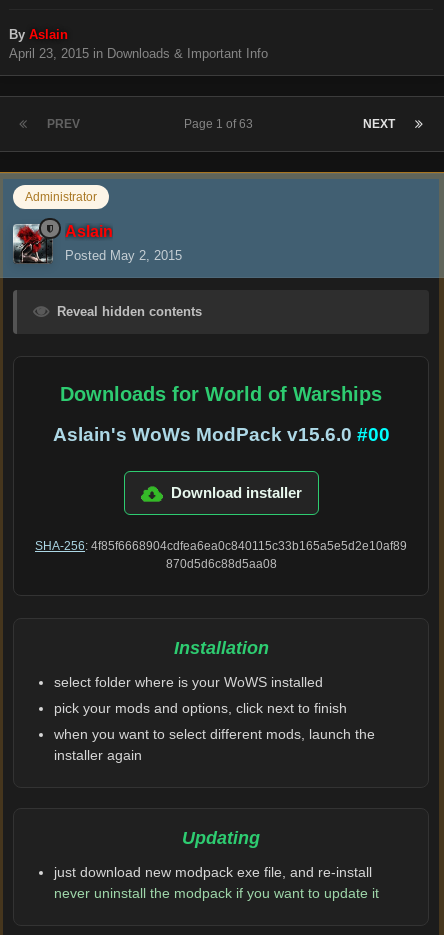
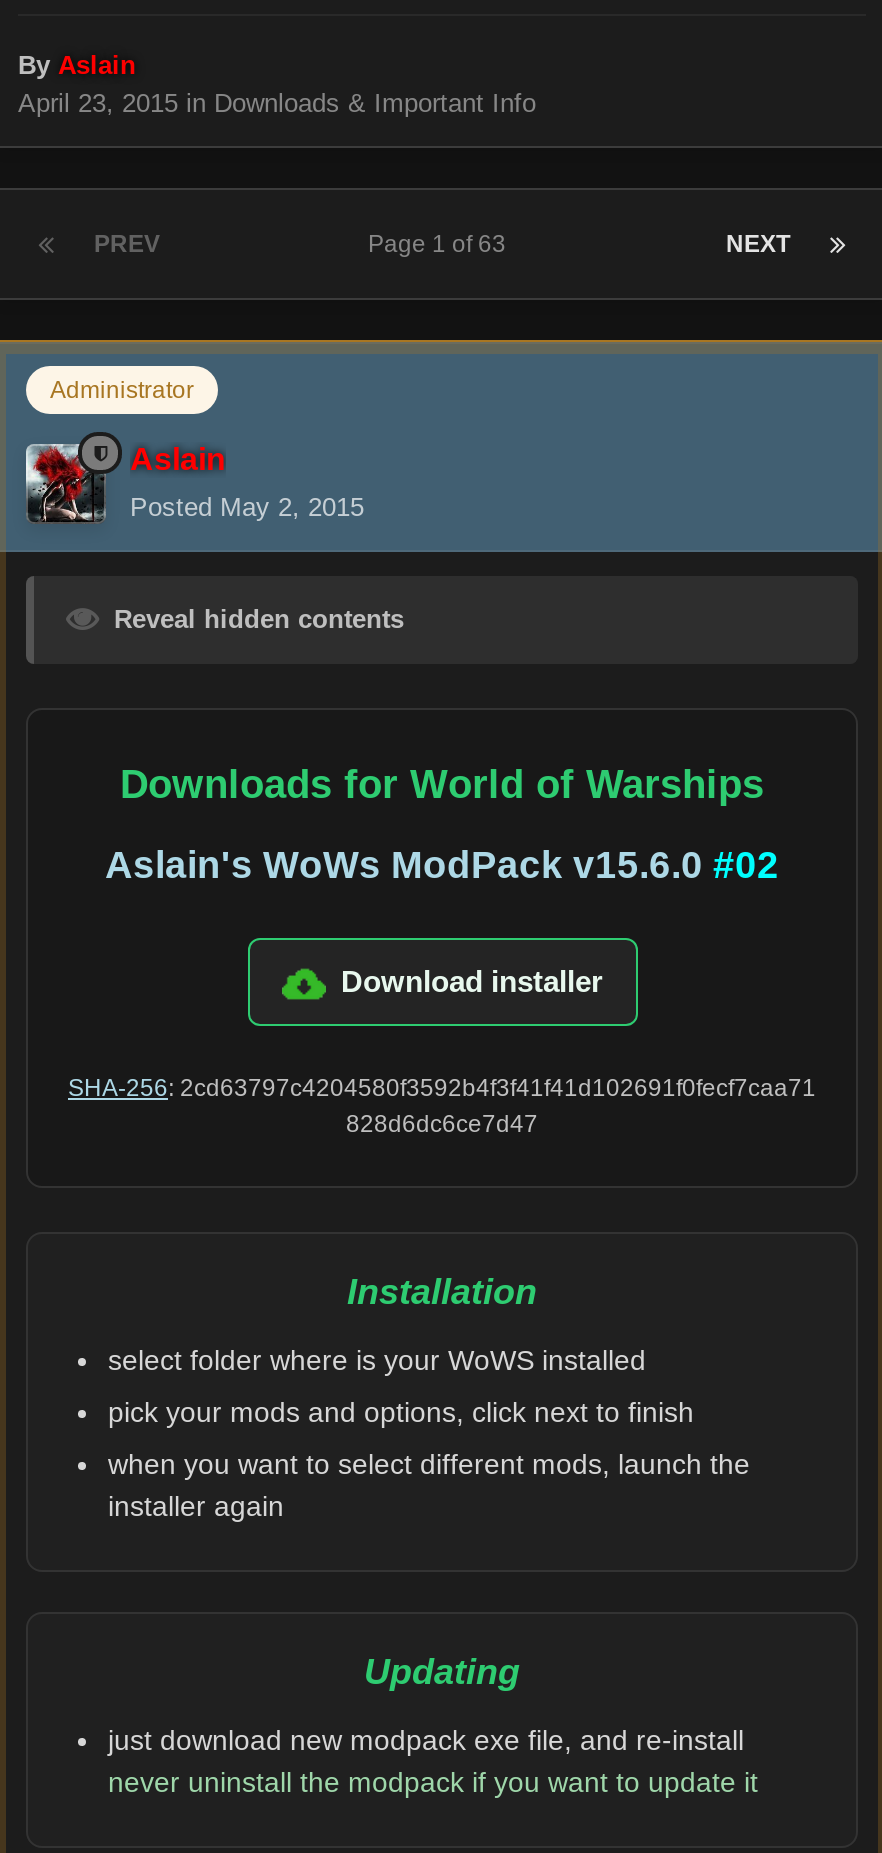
[52,424,389,445] Aslain's WoWs ModPack v15.6.0 #00 -> [105,843,779,885] Aslain's WoWs ModPack v15.6.0 #02
[35,539,407,571] SHA-256: 4f85f6668904cdfea6ea0c840115c33b165a5e5d2e10af89 | 870d5d6c88d5aa08 -> [68,1073,816,1137] SHA-256: 2cd63797c4204580f3592b4f3f41f41d102691f0fecf7caa71 | 828d6dc6ce7d47

